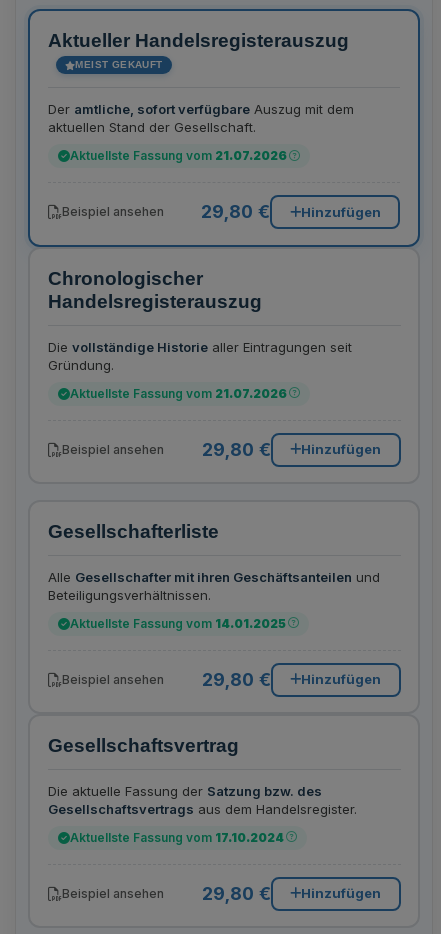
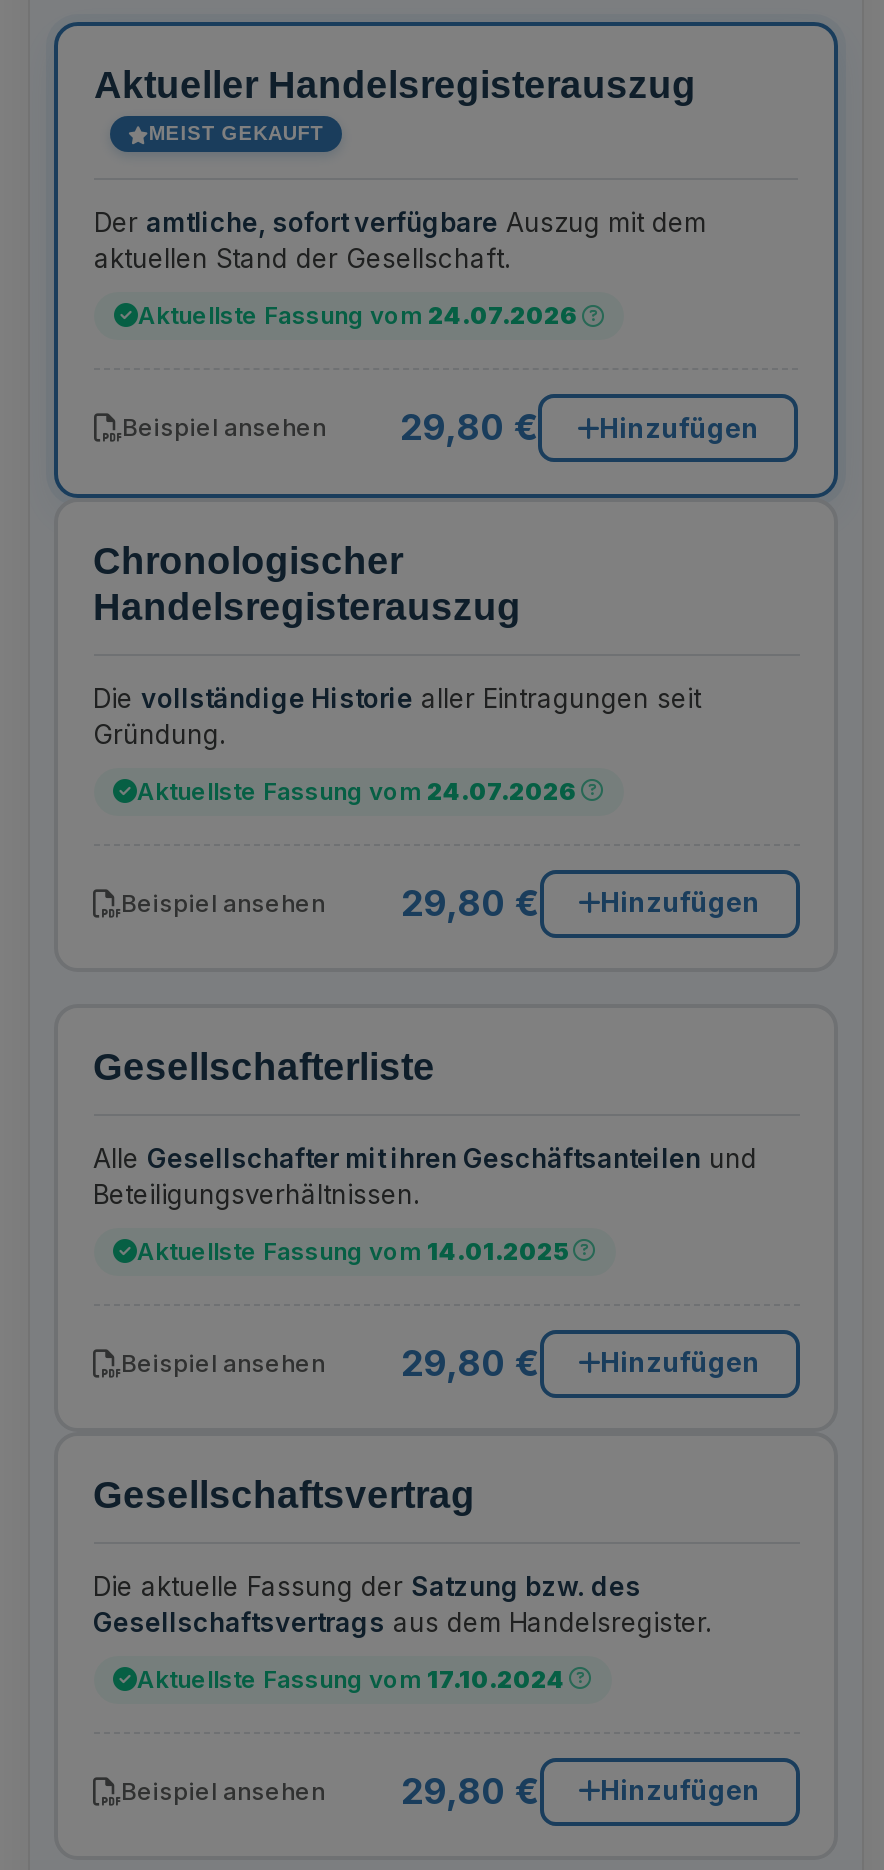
[70,148,287,163] Aktuellste Fassung vom 21.07.2026 -> [138,300,578,330] Aktuellste Fassung vom 24.07.2026
[69,386,286,401] Aktuellste Fassung vom 21.07.2026 -> [137,775,577,805] Aktuellste Fassung vom 24.07.2026

